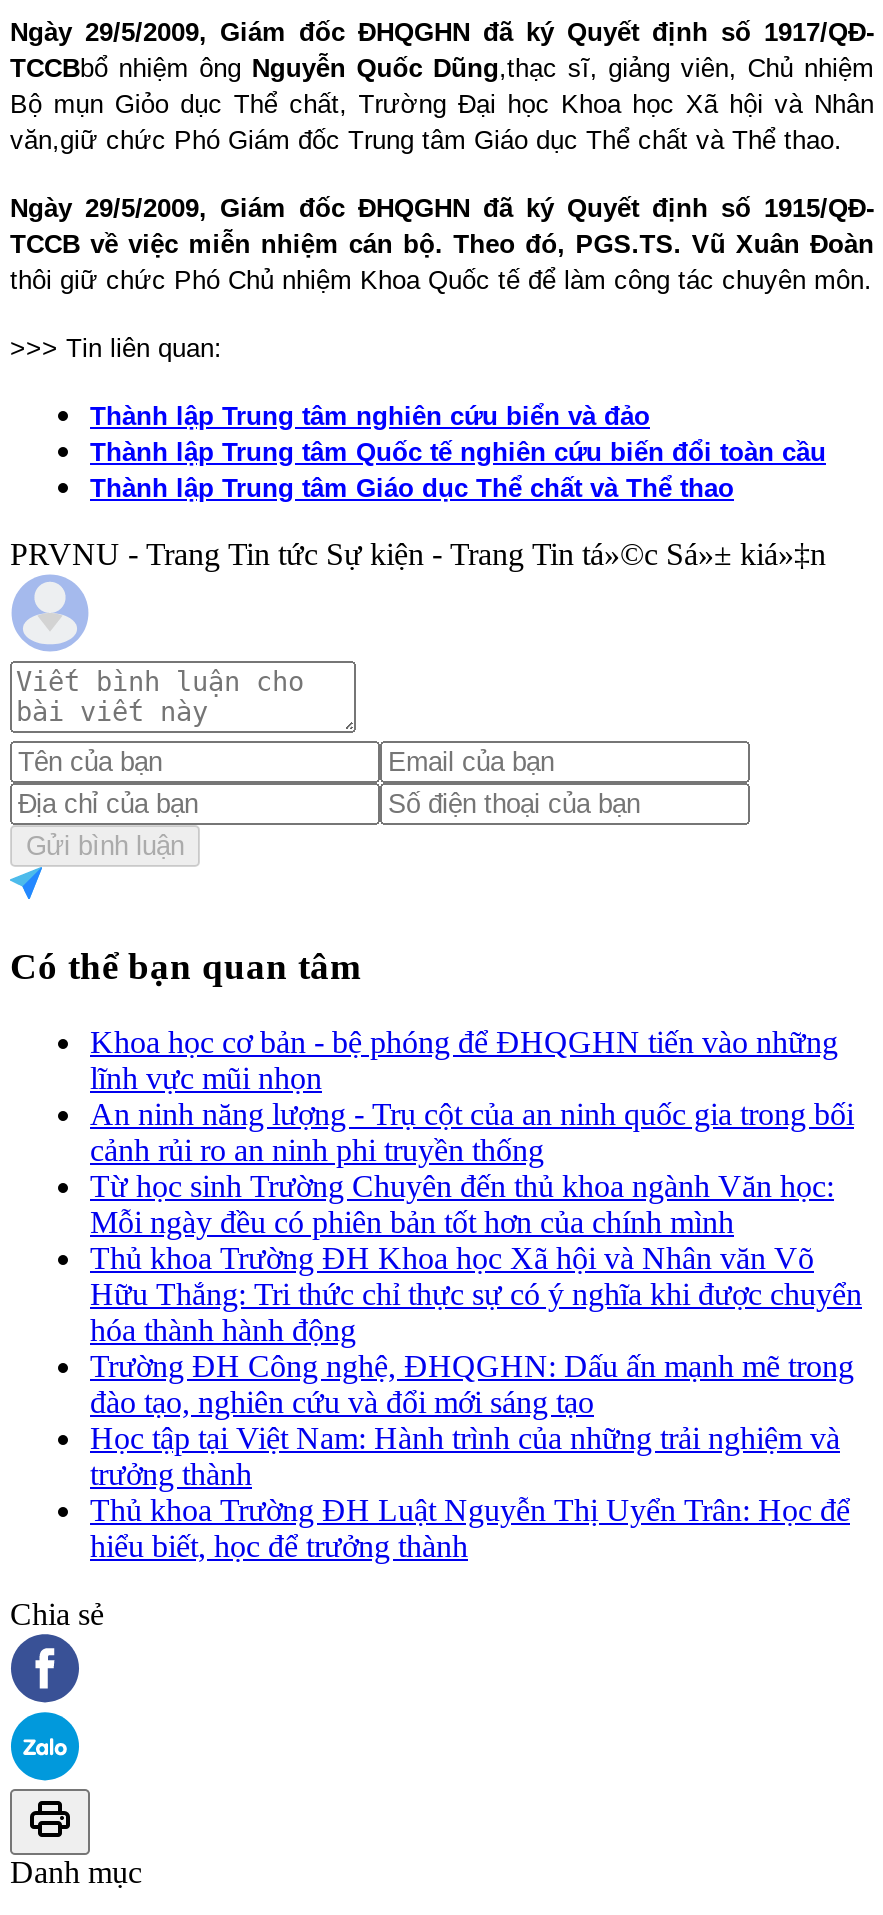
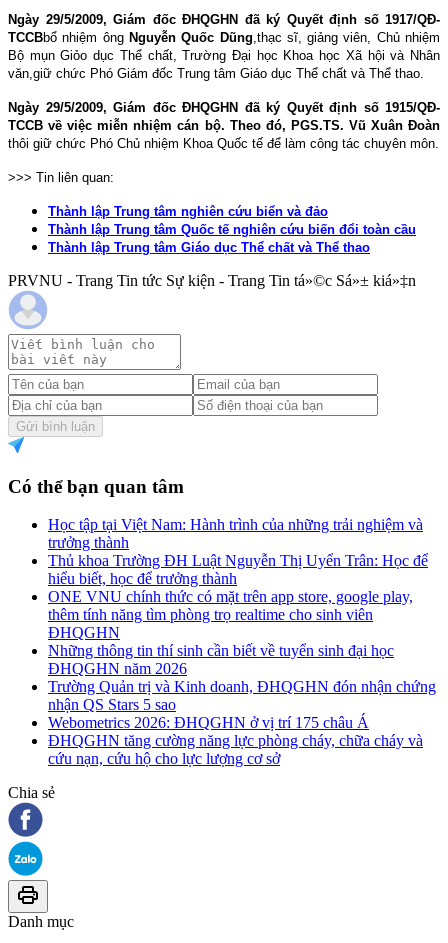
[90,1025,862,1419] Khoa học cơ bản - bệ phóng để ĐHQGHN tiến vào những | lĩnh vực mũi nhọn | An ninh năng lượng - Trụ cột của an ninh quốc gia trong bối | cảnh rủi ro an ninh phi truyền thống | Từ học sinh Trường Chuyên đến thủ khoa ngành Văn học: | Mỗi ngày đều có phiên bản tốt hơn của chính mình | Thủ khoa Trường ĐH Khoa học Xã hội và Nhân văn Võ | Hữu Thắng: Tri thức chỉ thực sự có ý nghĩa khi được chuyển | hóa thành hành động | Trường ĐH Công nghệ, ĐHQGHN: Dấu ấn mạnh mẽ trong | đào tạo, nghiên cứu và đổi mới sáng tạo -> none
moved [90,1421,850,1563] -> [48,516,428,587]: Học tập tại Việt Nam: Hành trình của những trải nghiệm và | trưởng thành | Thủ khoa Trường ĐH Luật Nguyễn Thị Uyển Trân: Học để | hiểu biết, học để trưởng thành
none -> [48,588,436,767] ONE VNU chính thức có mặt trên app store, google play, | thêm tính năng tìm phòng trọ realtime cho sinh viên | ĐHQGHN | Những thông tin thí sinh cần biết về tuyển sinh đại học | ĐHQGHN năm 2026 | Trường Quản trị và Kinh doanh, ĐHQGHN đón nhận chứng | nhận QS Stars 5 sao | Webometrics 2026: ĐHQGHN ở vị trí 175 châu Á | ĐHQGHN tăng cường năng lực phòng cháy, chữa cháy và | cứu nạn, cứu hộ cho lực lượng cơ sở

